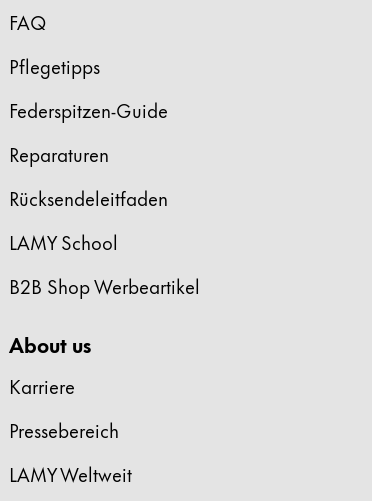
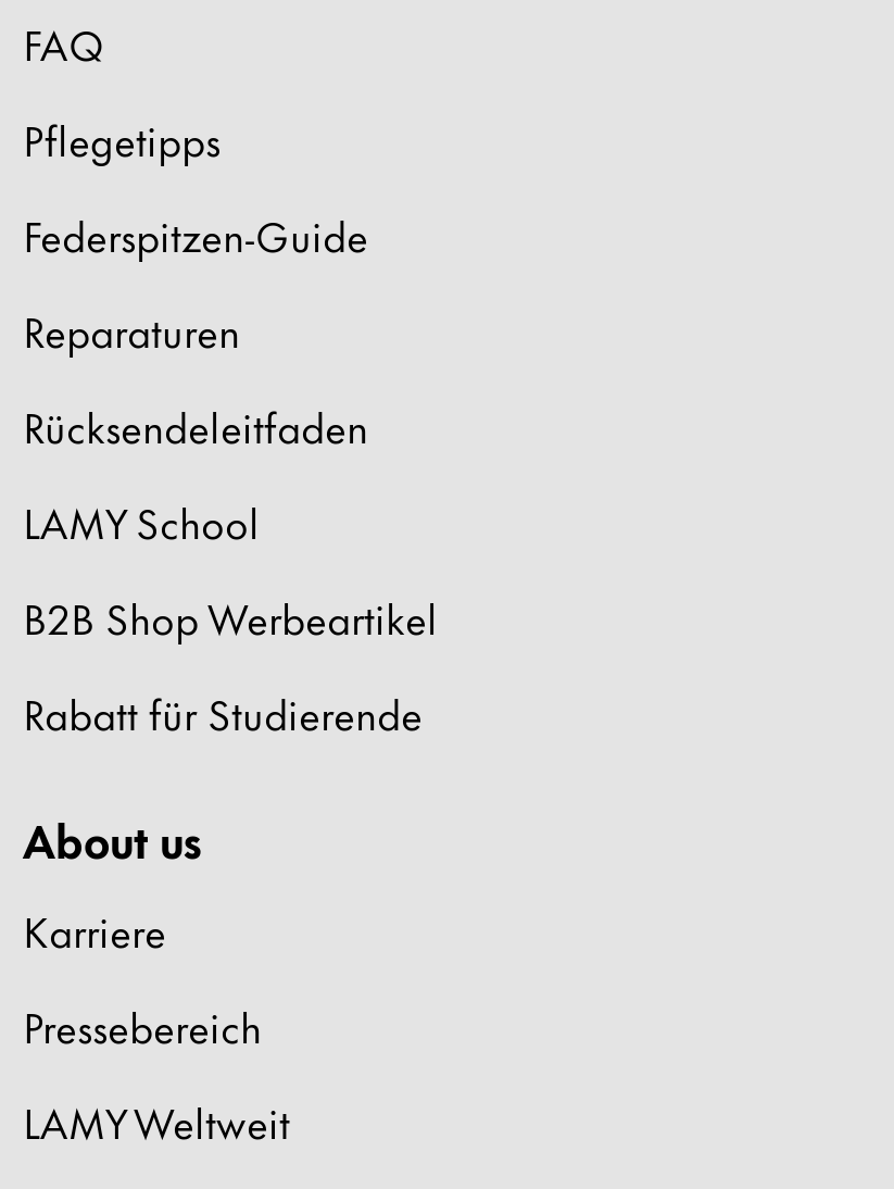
none -> [23,681,423,744] Rabatt für Studierende

